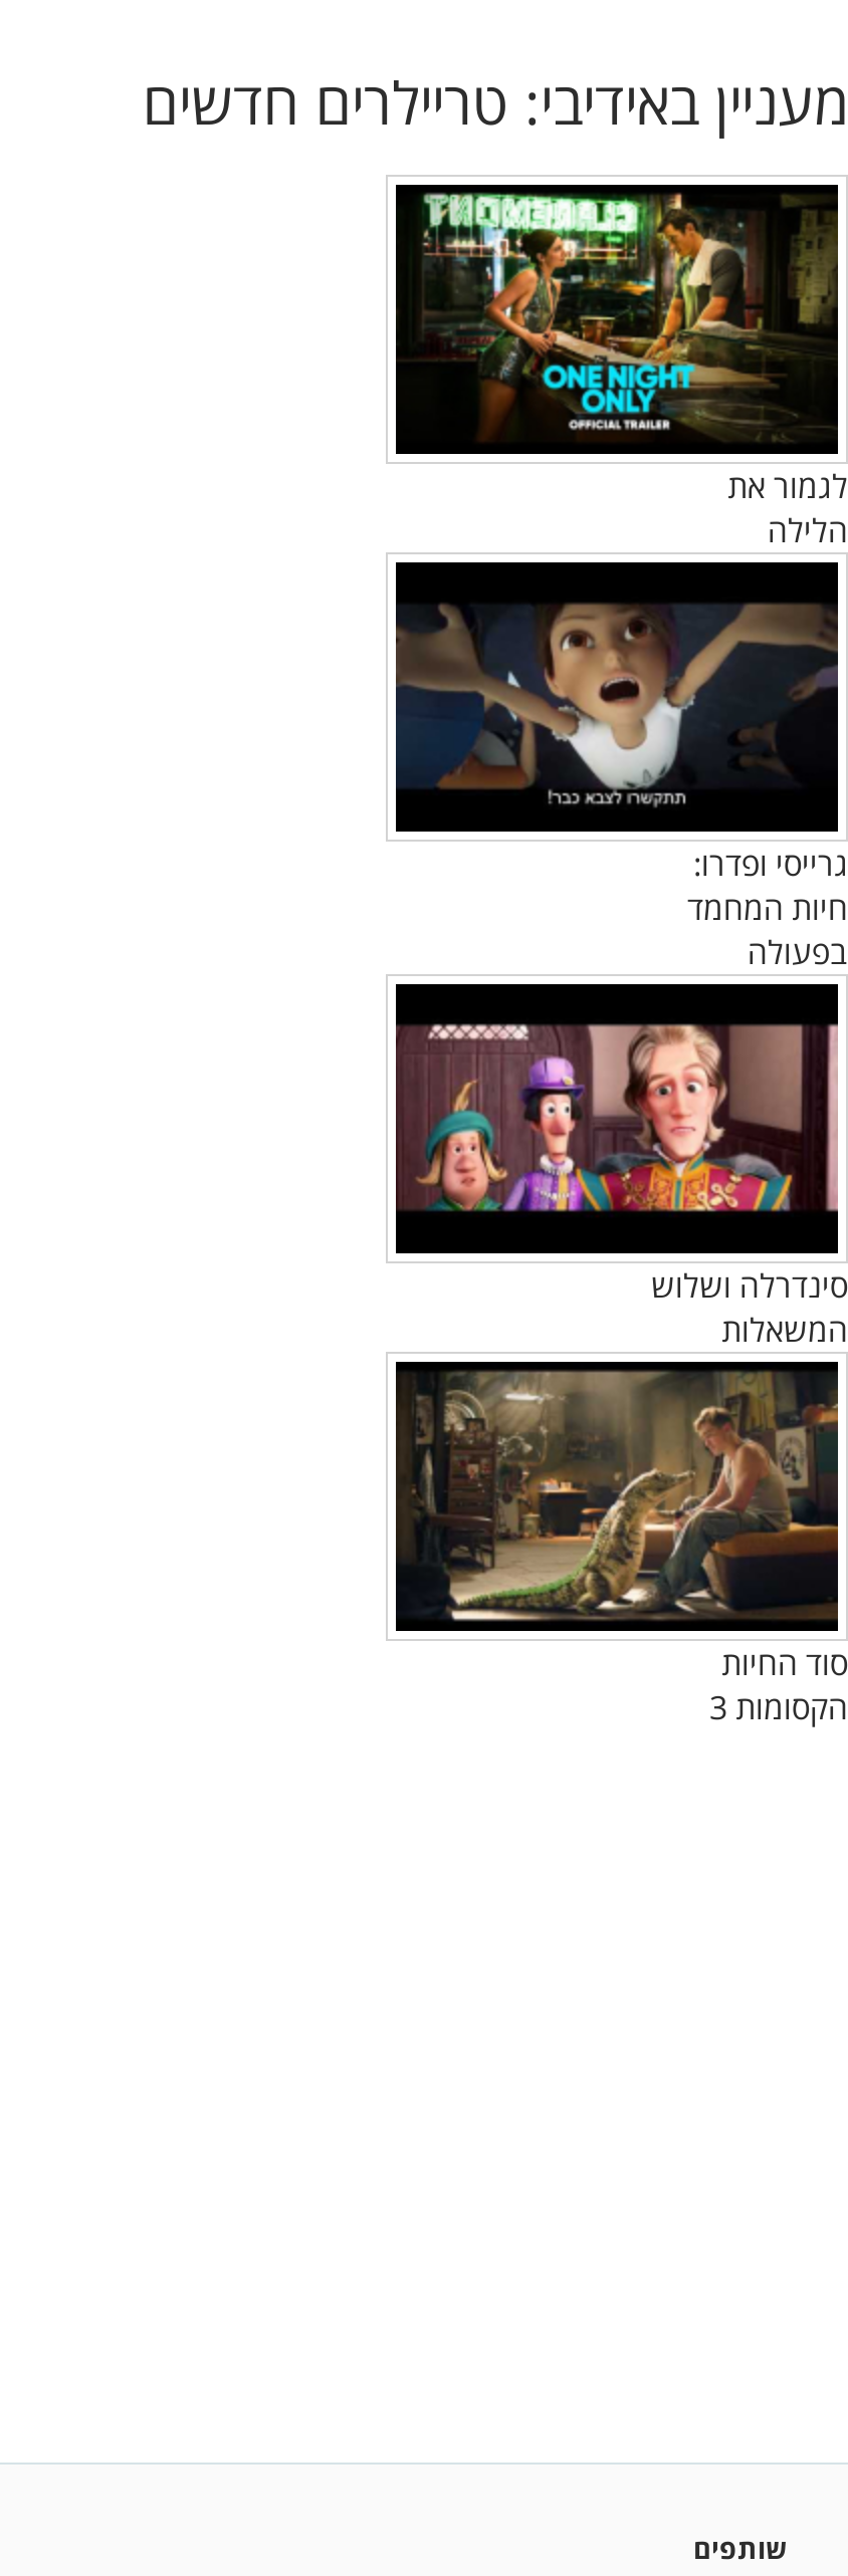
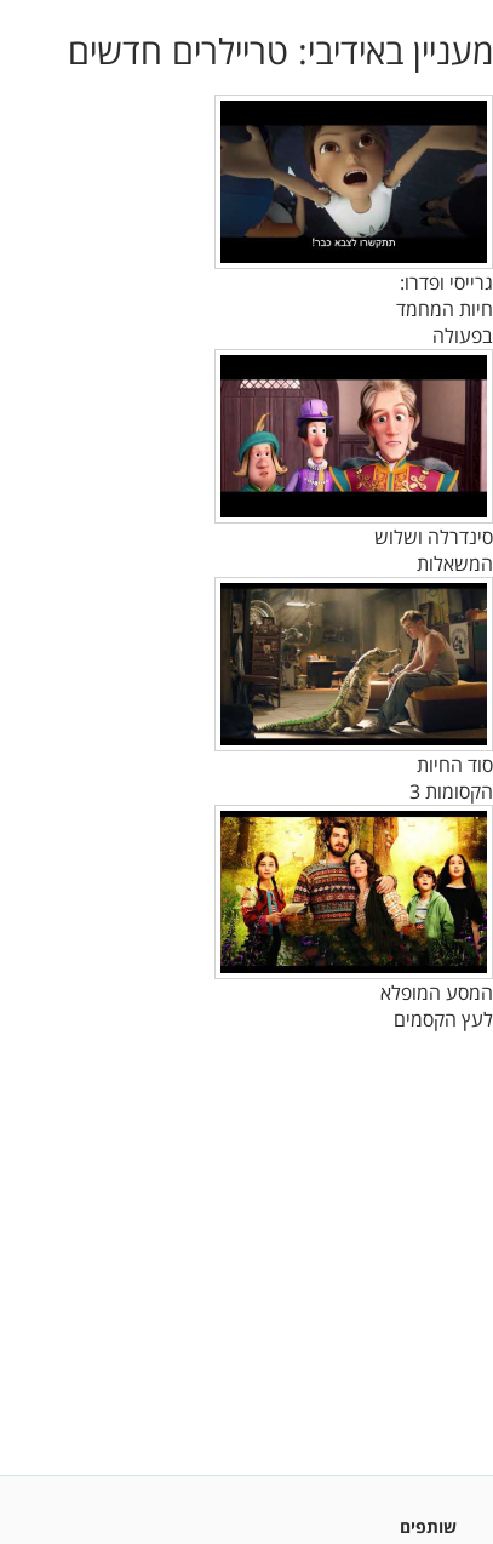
[396,191,848,553] [image] | לגמור את | הלילה -> none
moved [396,601,848,1686] -> [220,124,493,779]: [image] | גרייסי ופדרו: | חיות המחמד | בפעולה | סינדרלה ושלוש | המשאלות | סוד החיות
none -> [219,816,493,1033] [image] | המסע המופלא | לעץ הקסמים

